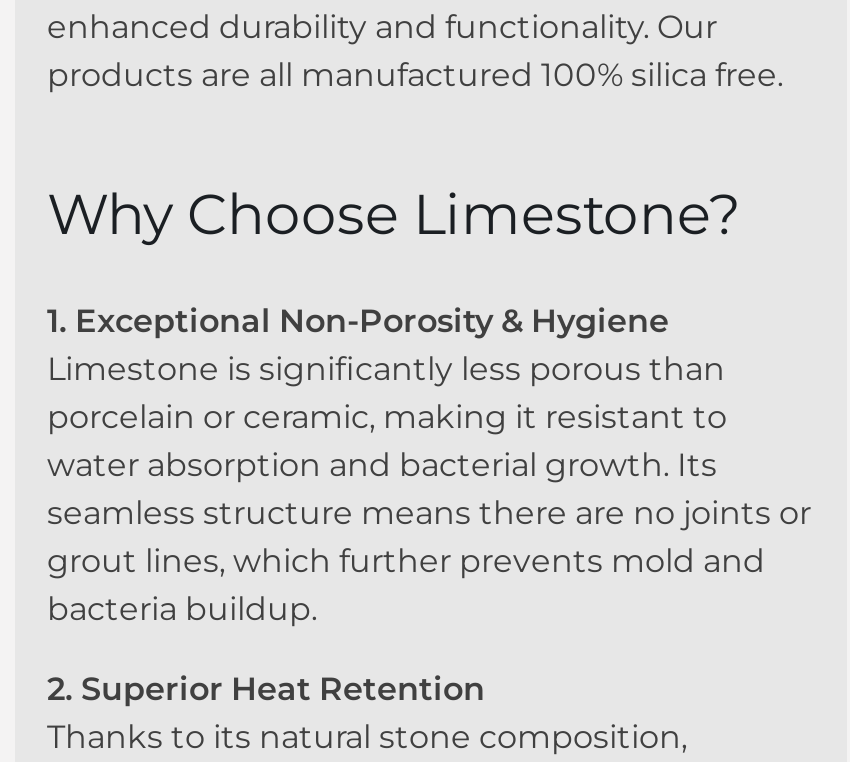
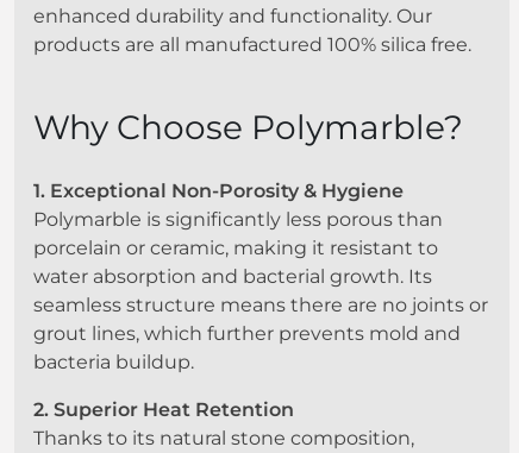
[47,179,741,247] Why Choose Limestone? -> [33,107,463,147] Why Choose Polymarble?
[47,349,725,387] Limestone is significantly less porous than -> [33,208,443,230] Polymarble is significantly less porous than

